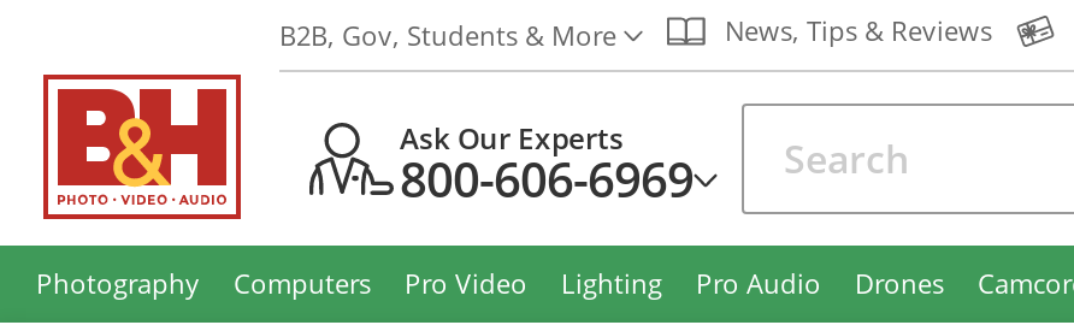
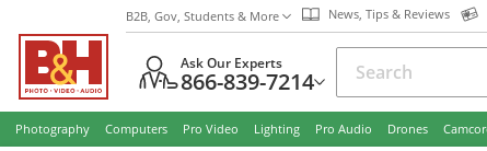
[400,147,694,212] 800-606-6969 -> [181,67,314,96] 866-839-7214

